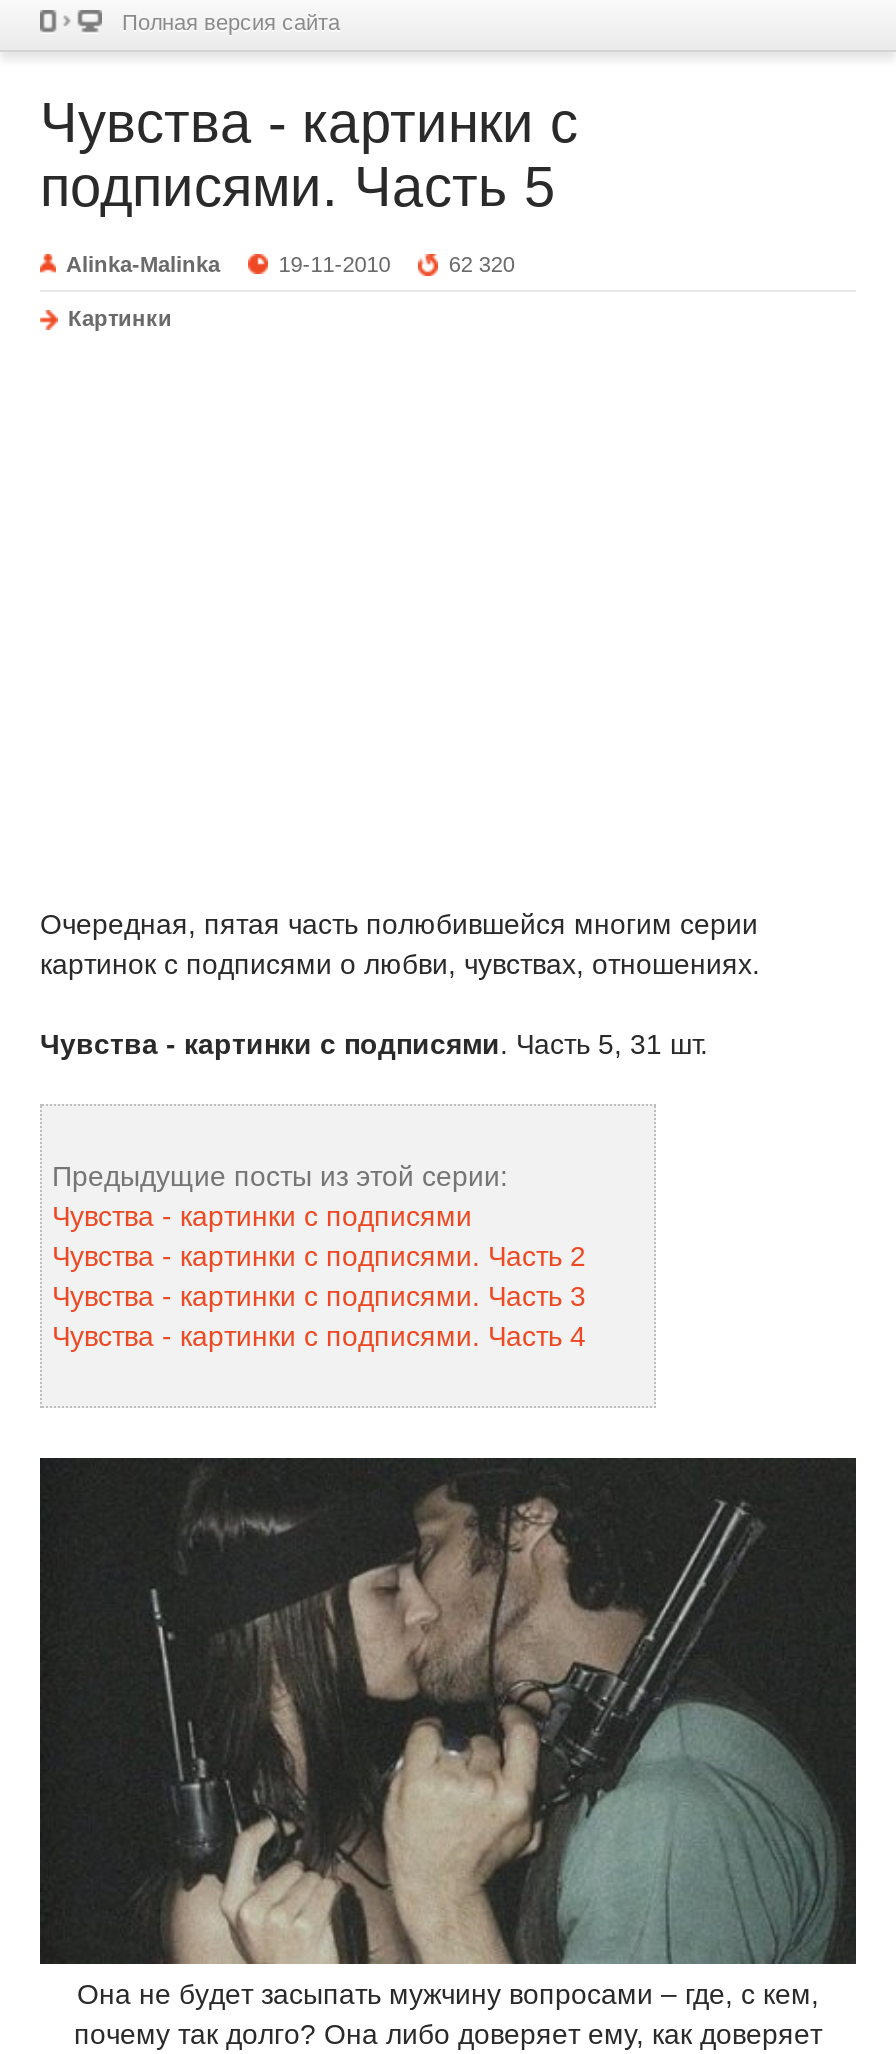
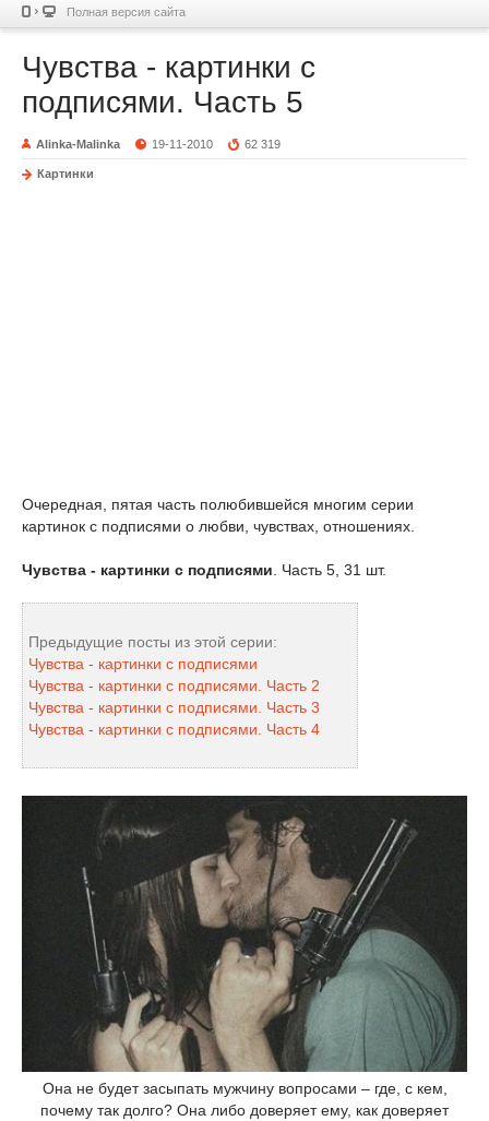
[449,252,515,276] 62 320 -> [245,138,281,151] 62 319

